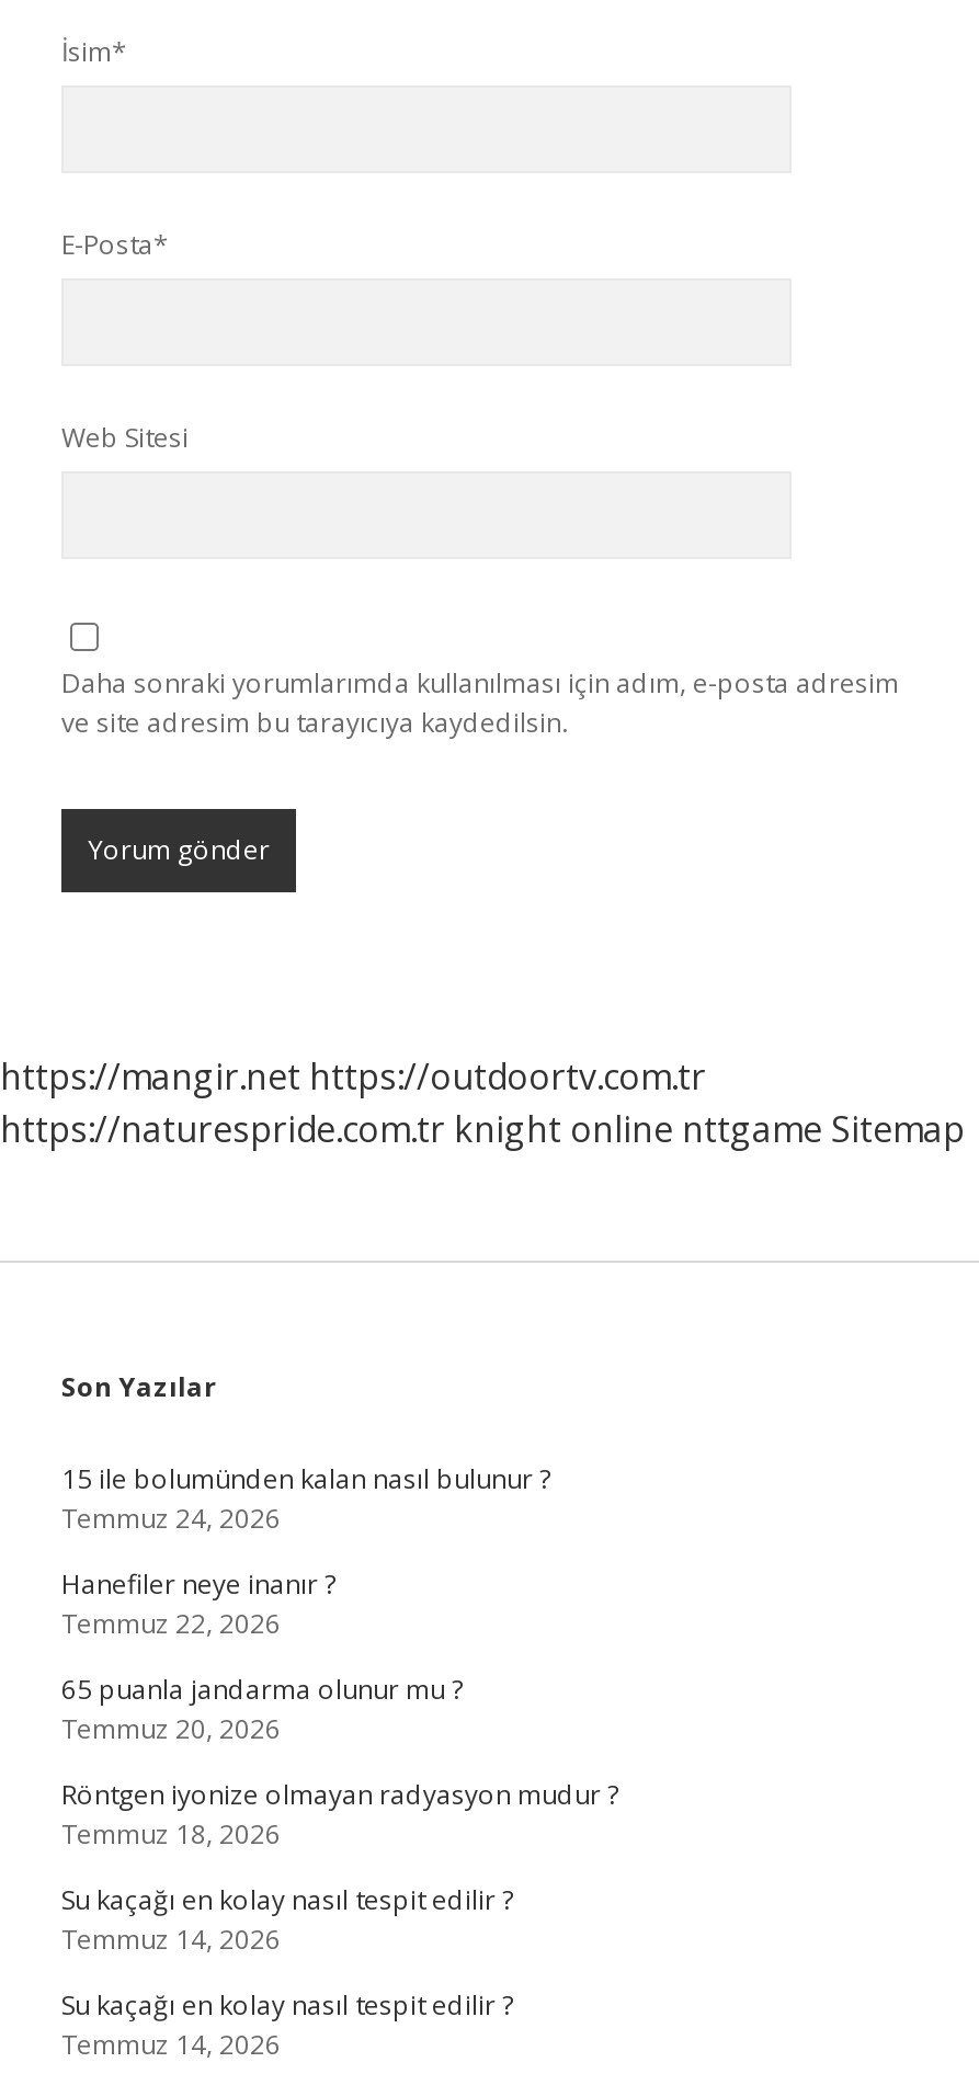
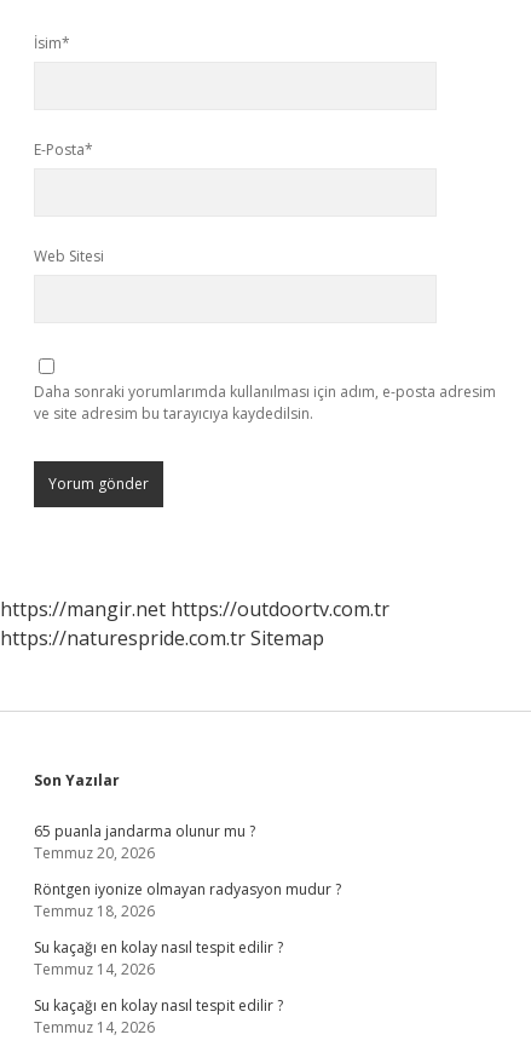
[0,1105,965,1153] https://naturespride.com.tr knight online nttgame Sitemap -> [0,625,324,651] https://naturespride.com.tr Sitemap
[61,1460,550,1642] 15 ile bolumünden kalan nasıl bulunur ? | Temmuz 24, 2026 | Hanefiler neye inanır ? | Temmuz 22, 2026 -> none

